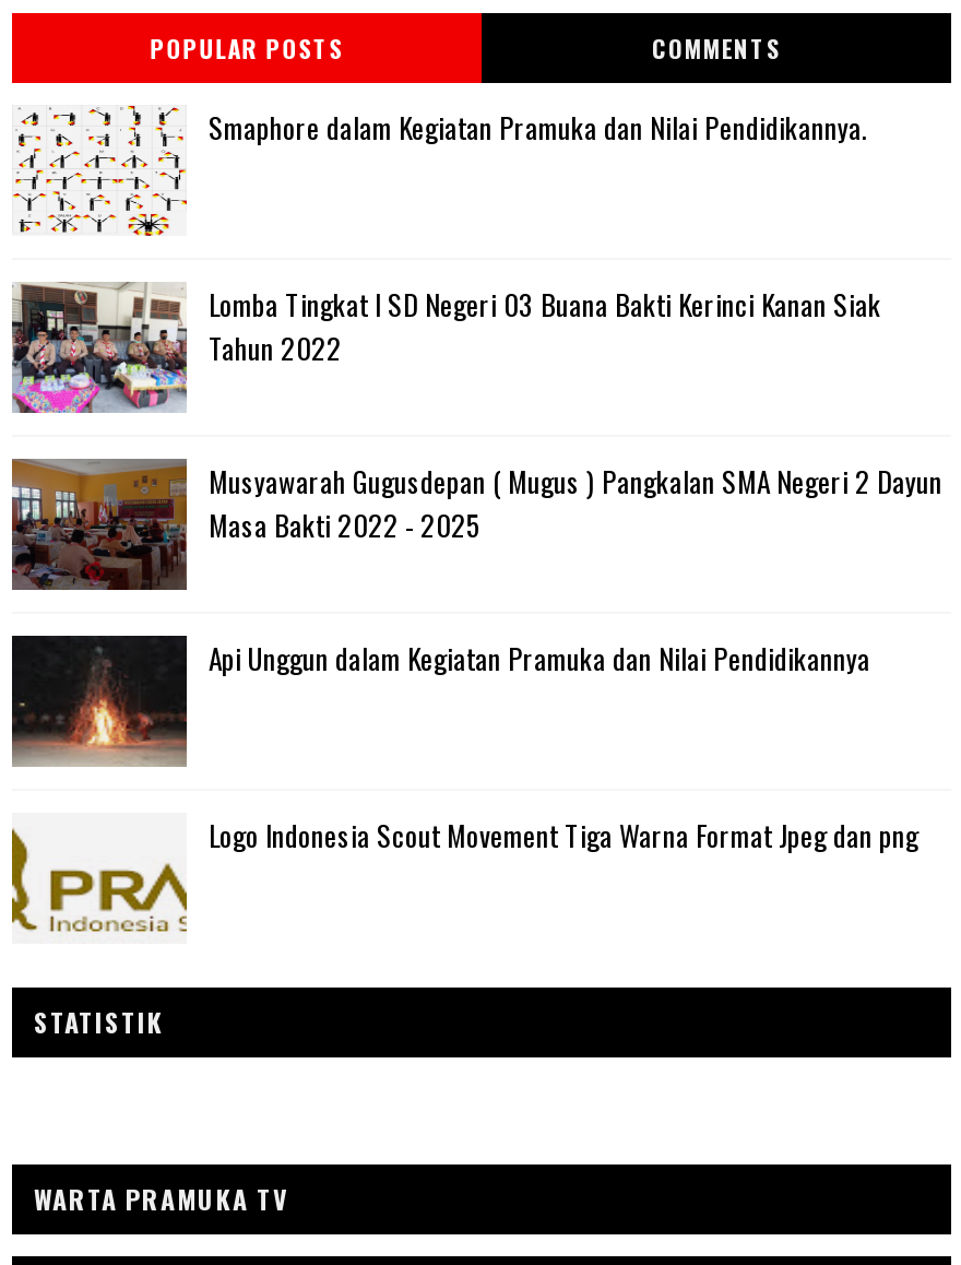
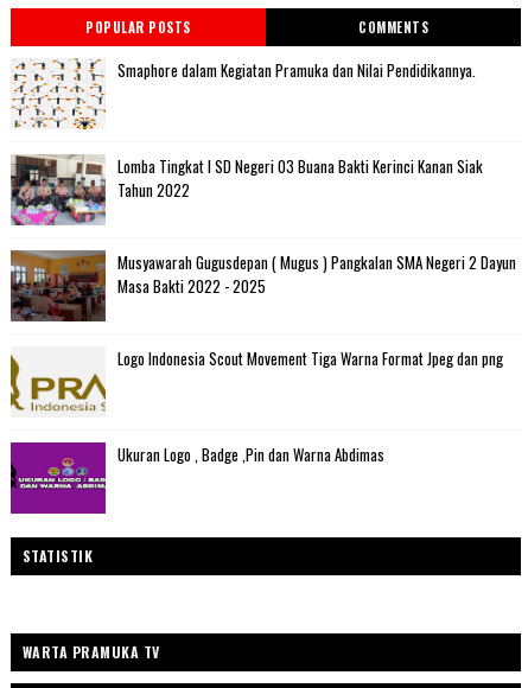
[10,634,870,765] [image] | Api Unggun dalam Kegiatan Pramuka dan Nilai Pendidikannya -> none
moved [209,814,918,857] -> [117,347,503,371]: Logo Indonesia Scout Movement Tiga Warna Format Jpeg dan png
none -> [9,441,384,515] [image] | Ukuran Logo , Badge ,Pin dan Warna Abdimas
moved [10,861,191,942] -> [9,372,108,416]: [image]

